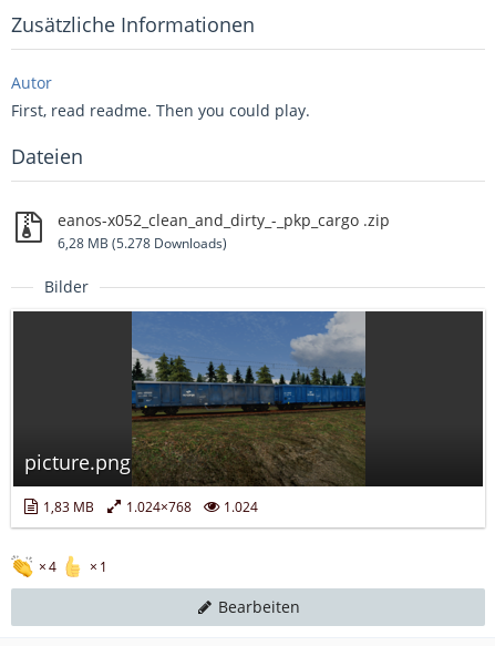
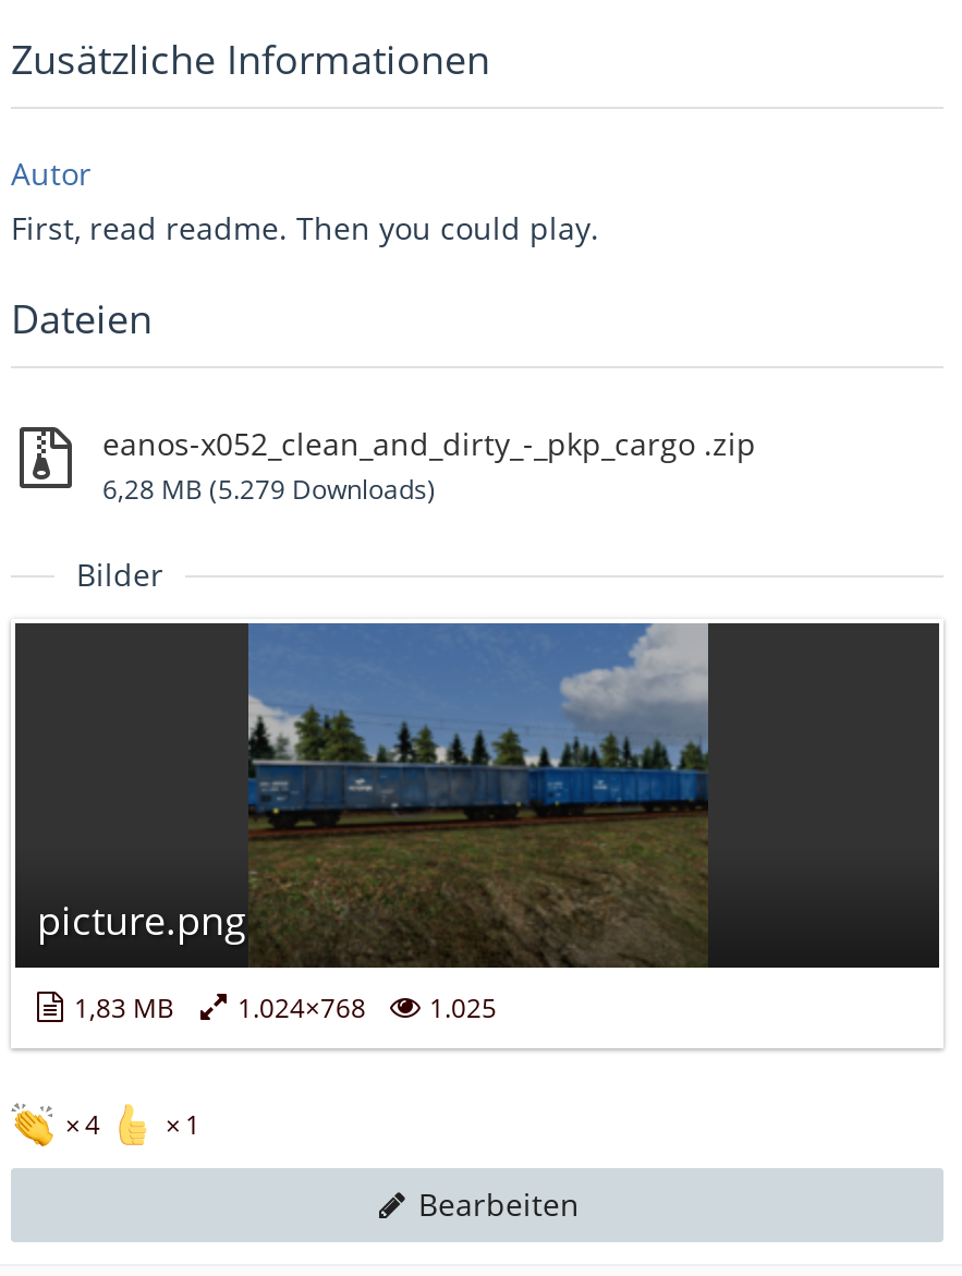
[58,234,227,253] 6,28 MB (5.278 Downloads) -> [102,471,436,508] 6,28 MB (5.279 Downloads)
[40,498,258,516] 1,83 MB 1.024×768 1.024 -> [68,989,497,1026] 1,83 MB 1.024×768 1.025

